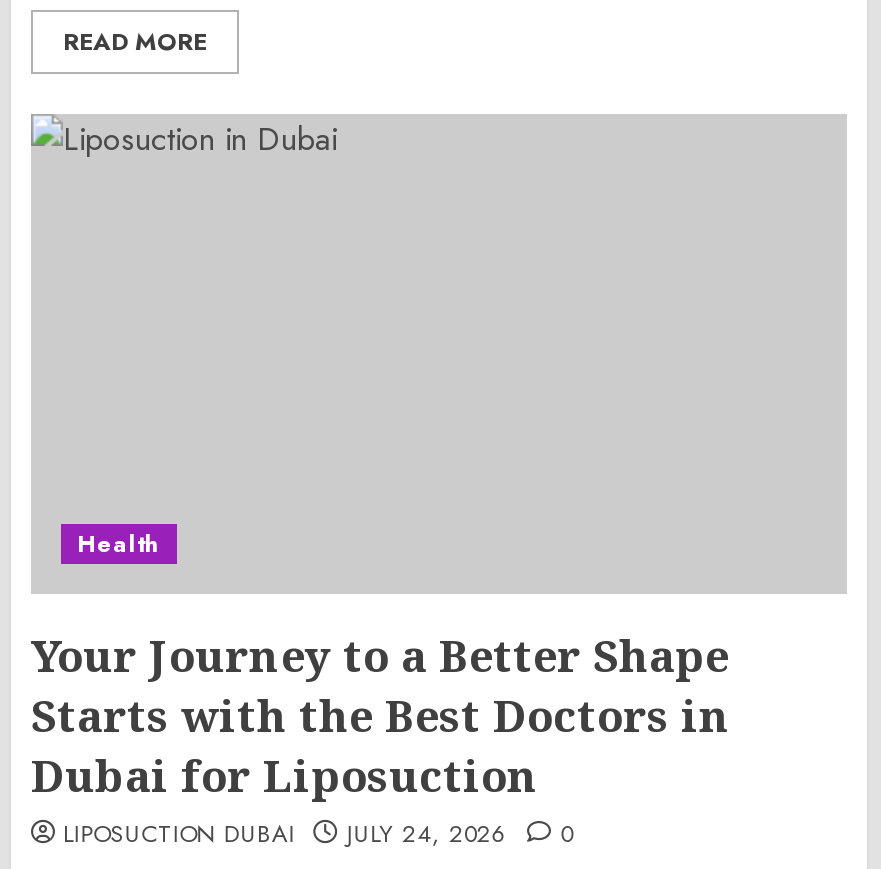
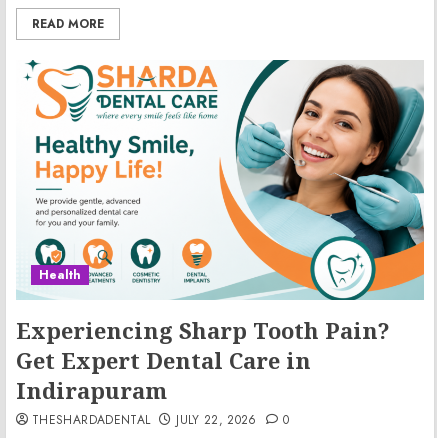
none -> [17,59,425,301] [image]
[31,624,731,852] Your Journey to a Better Shape | Starts with the Best Doctors in | Dubai for Liposuction | LIPOSUCTION DUBAI | JULY 24, 2026 -> [16,315,390,429] Experiencing Sharp Tooth Pain? | Get Expert Dental Care in | Indirapuram | THESHARDADENTAL | JULY 22, 2026

